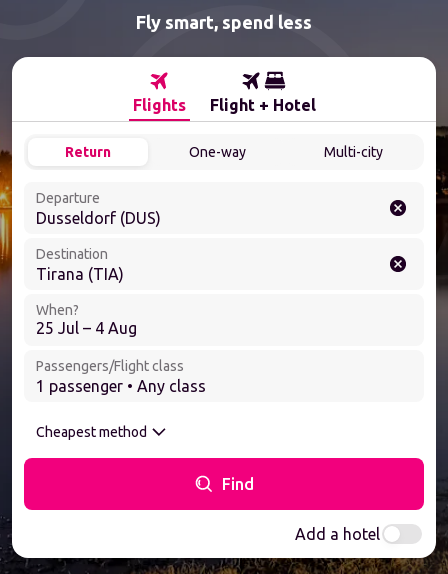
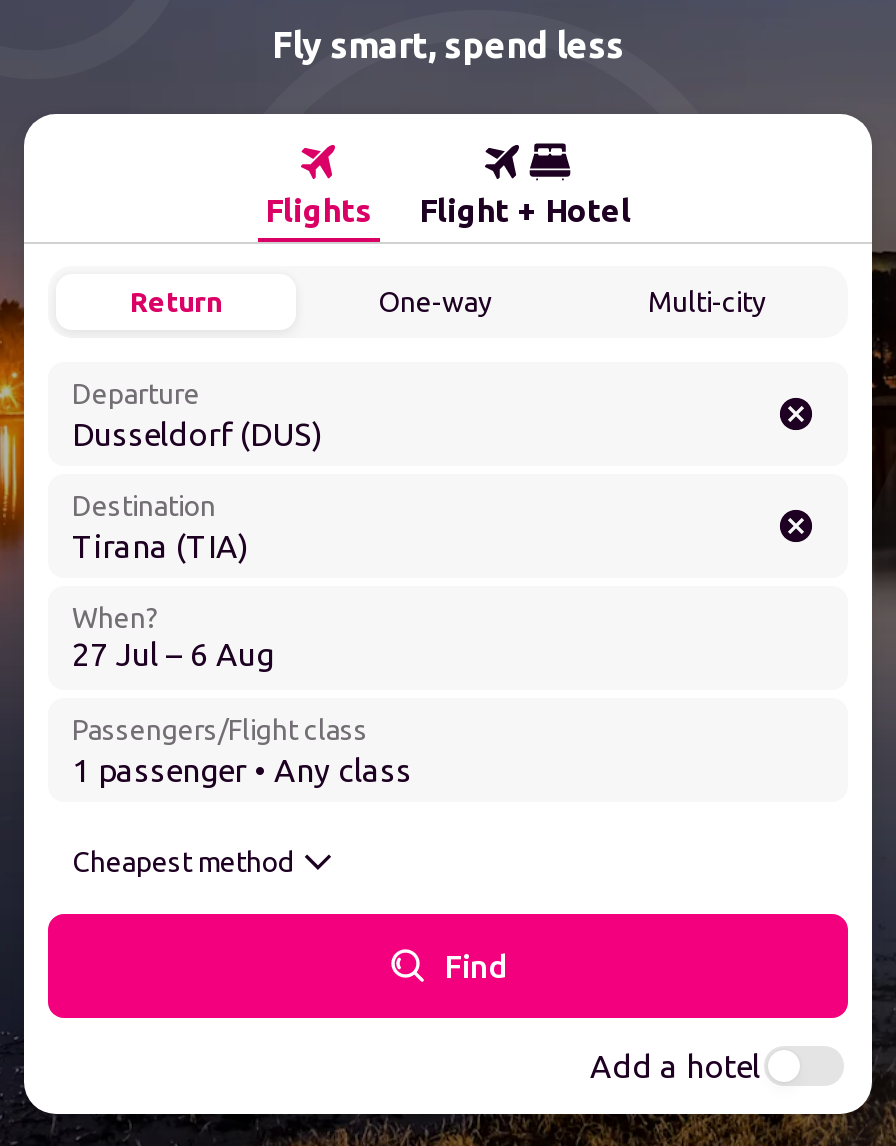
[36,319,137,337] 25 Jul – 4 Aug -> [72,636,274,672] 27 Jul – 6 Aug

